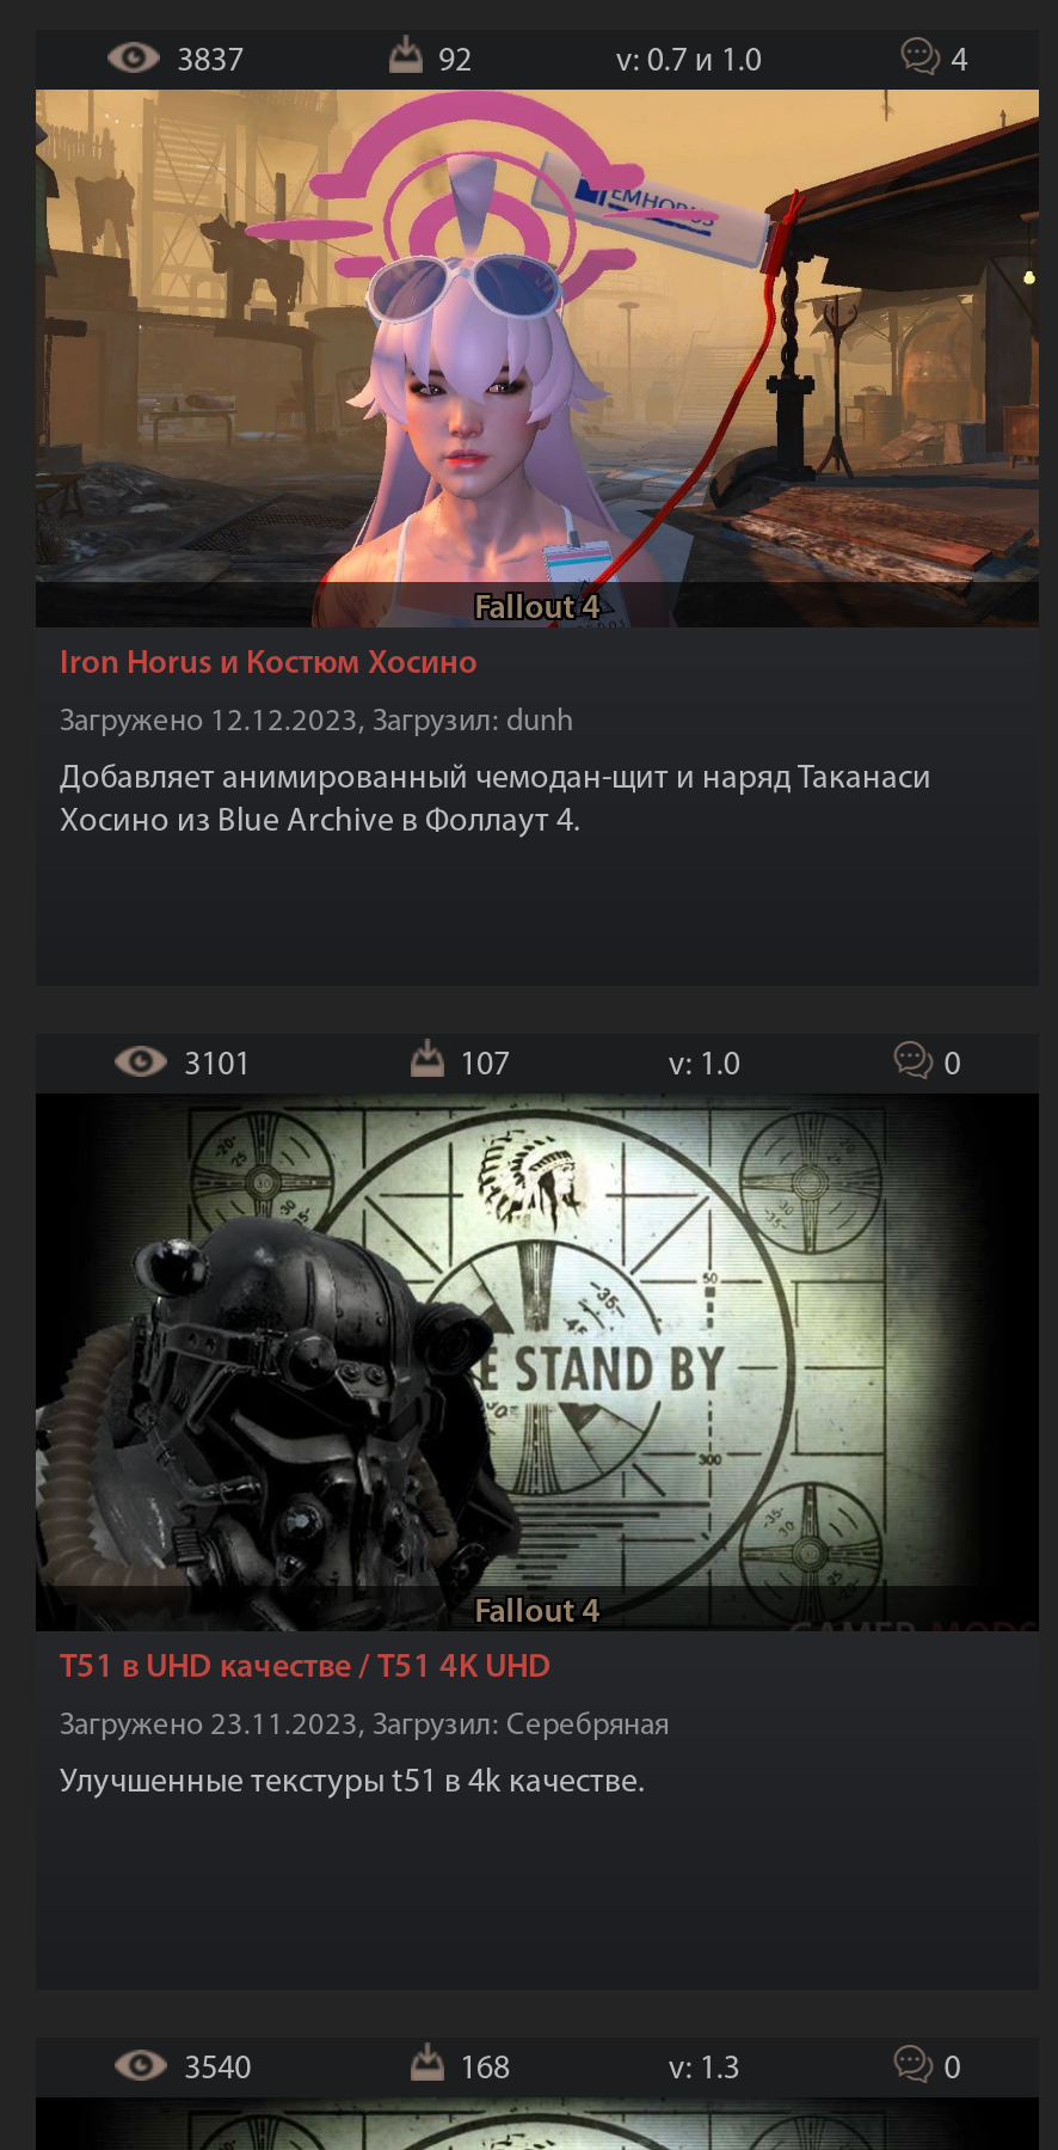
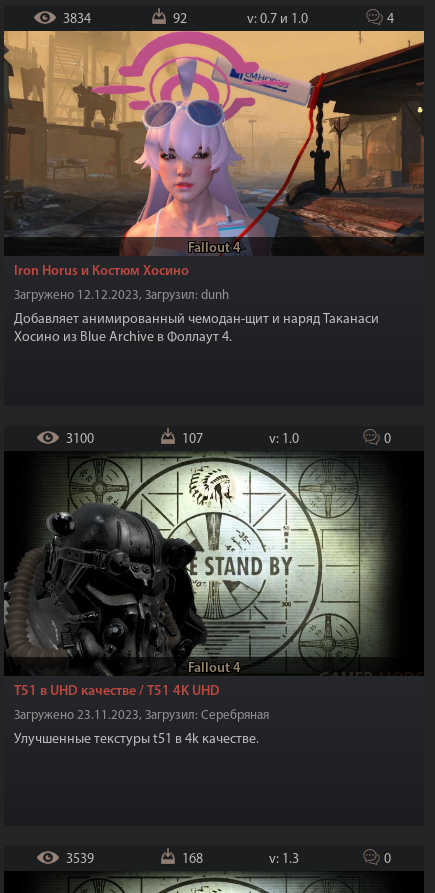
[177,44,244,80] 3837 -> [63,12,91,27] 3834
[184,1048,251,1084] 3101 -> [66,432,94,447] 3100
[184,2052,251,2088] 3540 -> [66,852,94,867] 3539

